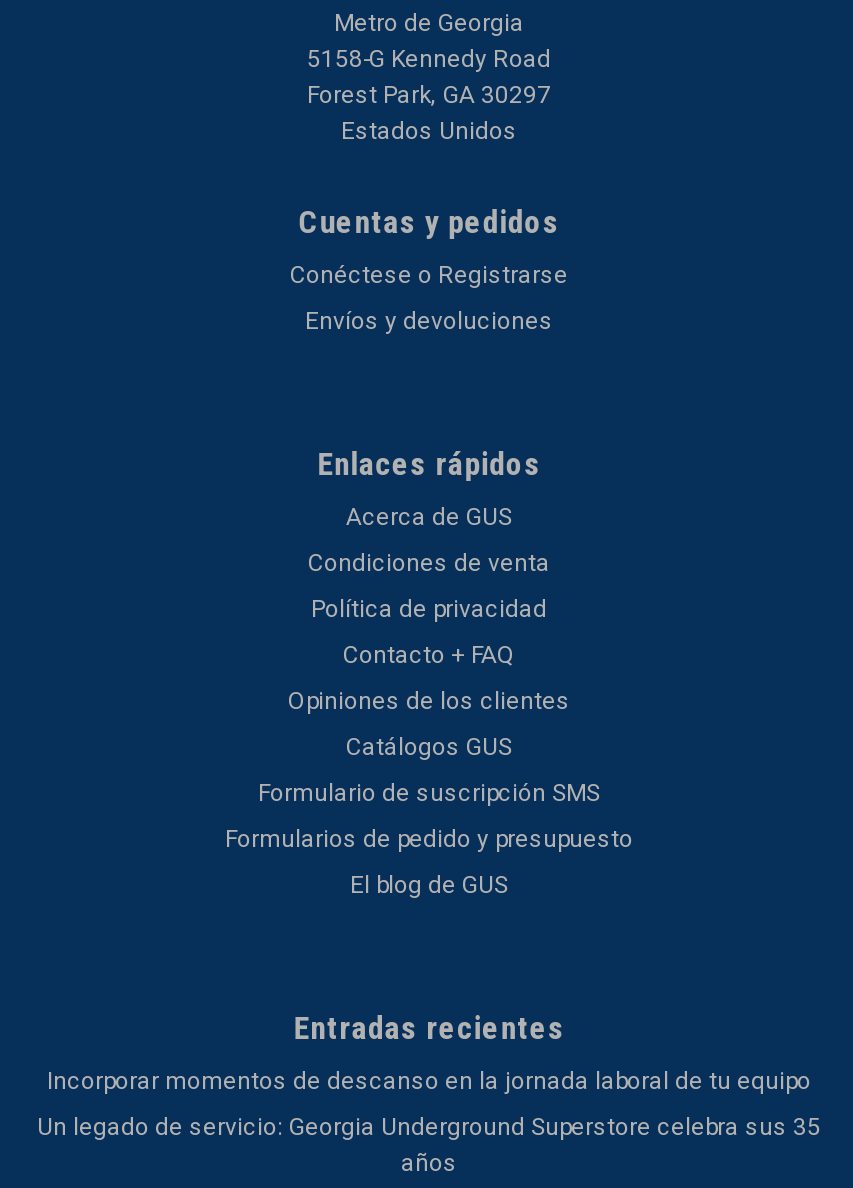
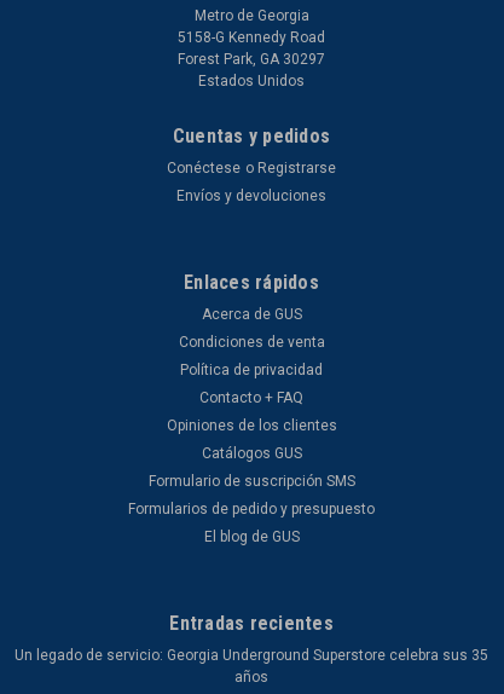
[47,1067,811,1095] Incorporar momentos de descanso en la jornada laboral de tu equipo -> none

